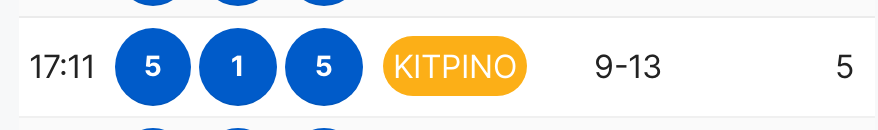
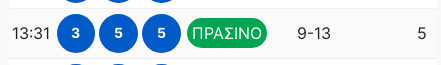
[29,45,95,85] 17:11 -> [11,22,81,42] 13:31 | 3
[231,47,245,81] 1 -> none
[393,45,517,85] ΚΙΤΡΙΝΟ -> [192,22,262,42] ΠΡΑΣΙΝΟ

